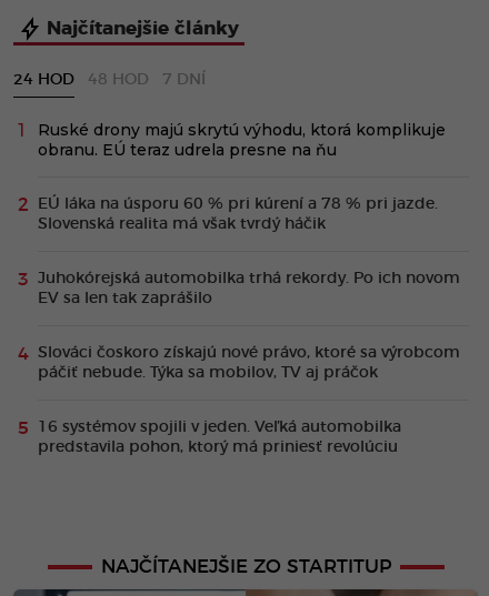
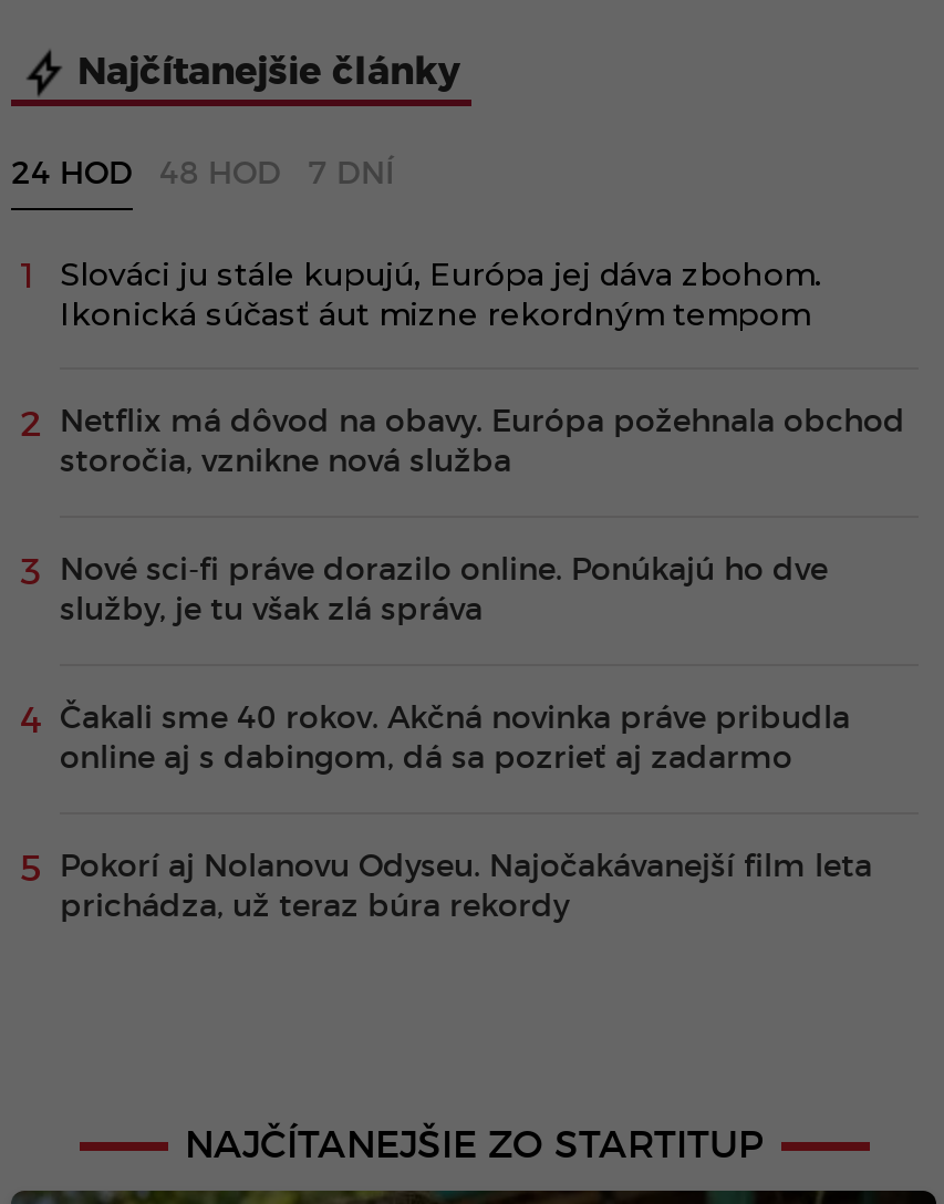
[38,120,446,159] Ruské drony majú skrytú výhodu, ktorá komplikuje | obranu. EÚ teraz udrela presne na ňu -> [60,254,821,334] Slováci ju stále kupujú, Európa jej dáva zbohom. | Ikonická súčasť áut mizne rekordným tempom
[38,196,438,232] EÚ láka na úsporu 60 % pri kúrení a 78 % pri jazde. | Slovenská realita má však tvrdý háčik -> [60,407,905,477] Netflix má dôvod na obavy. Európa požehnala obchod | storočia, vznikne nová služba
[38,270,460,306] Juhokórejská automobilka trhá rekordy. Po ich novom | EV sa len tak zaprášilo -> [60,555,828,626] Nové sci-fi práve dorazilo online. Ponúkajú ho dve | služby, je tu však zlá správa
[38,345,460,380] Slováci čoskoro získajú nové právo, ktoré sa výrobcom | páčiť nebude. Týka sa mobilov, TV aj práčok -> [60,703,850,774] Čakali sme 40 rokov. Akčná novinka práve pribudla | online aj s dabingom, dá sa pozrieť aj zadarmo
[38,419,401,455] 16 systémov spojili v jeden. Veľká automobilka | predstavila pohon, ktorý má priniesť revolúciu -> [60,851,872,922] Pokorí aj Nolanovu Odyseu. Najočakávanejší film leta | prichádza, už teraz búra rekordy

